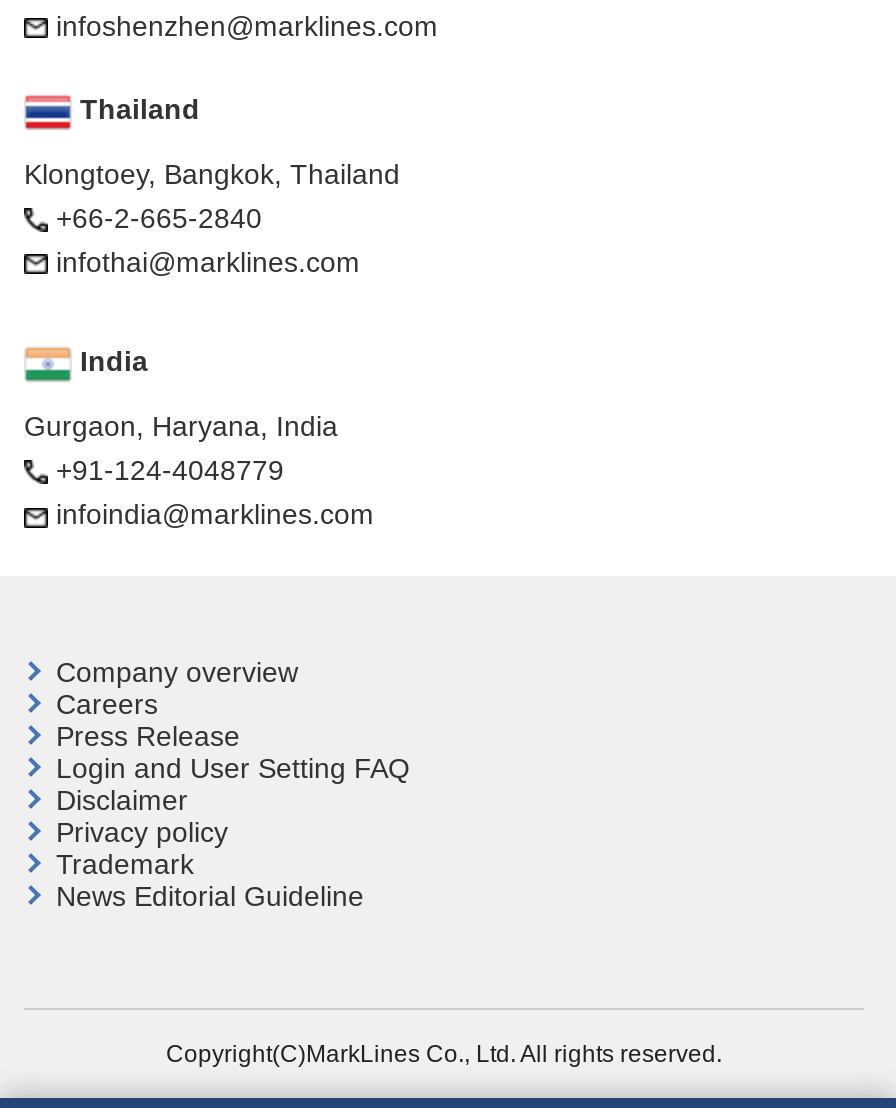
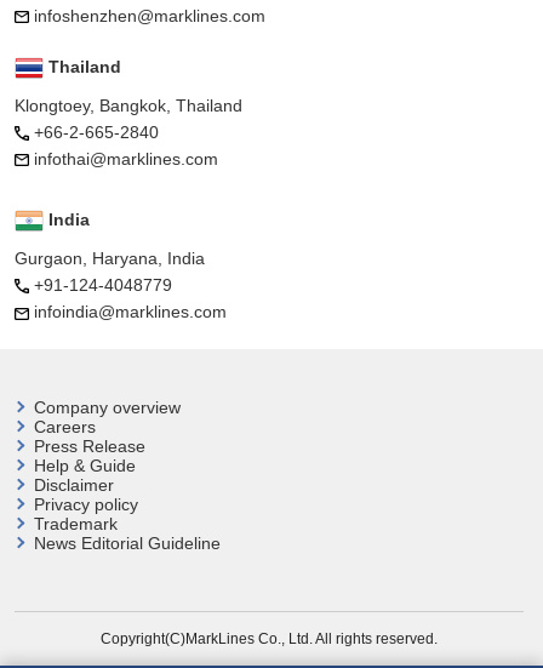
[56,753,410,785] Login and User Setting FAQ -> [34,456,136,476] Help & Guide

